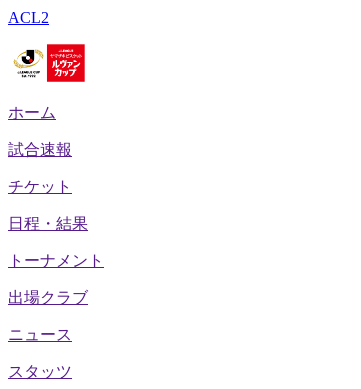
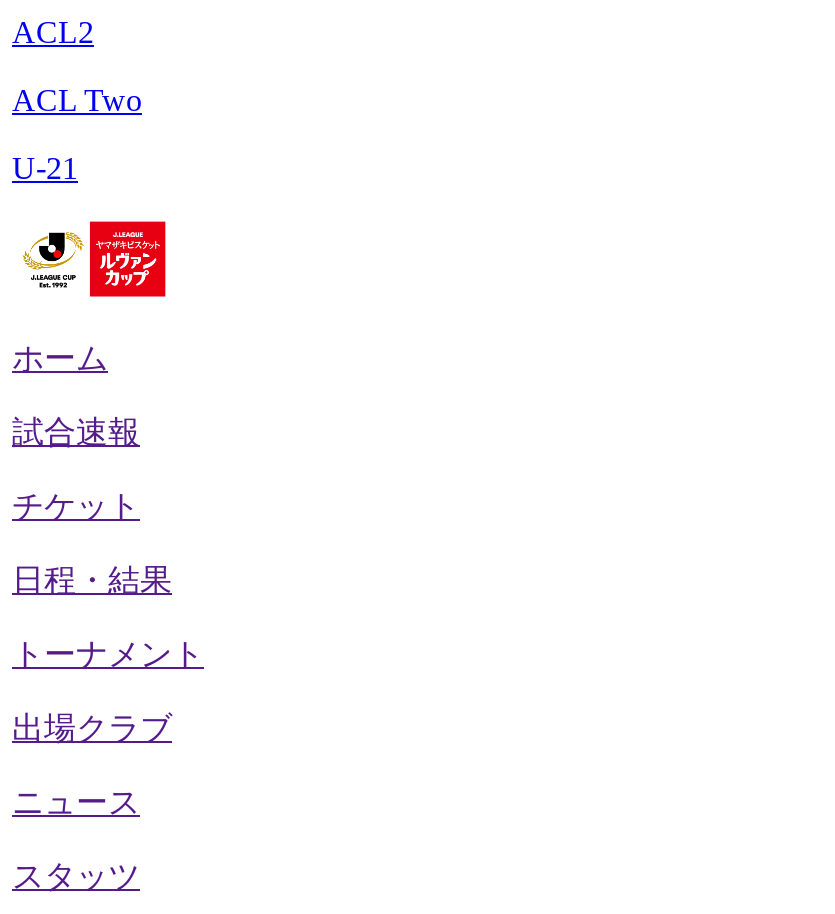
none -> [12,83,142,185] ACL Two | U-21

